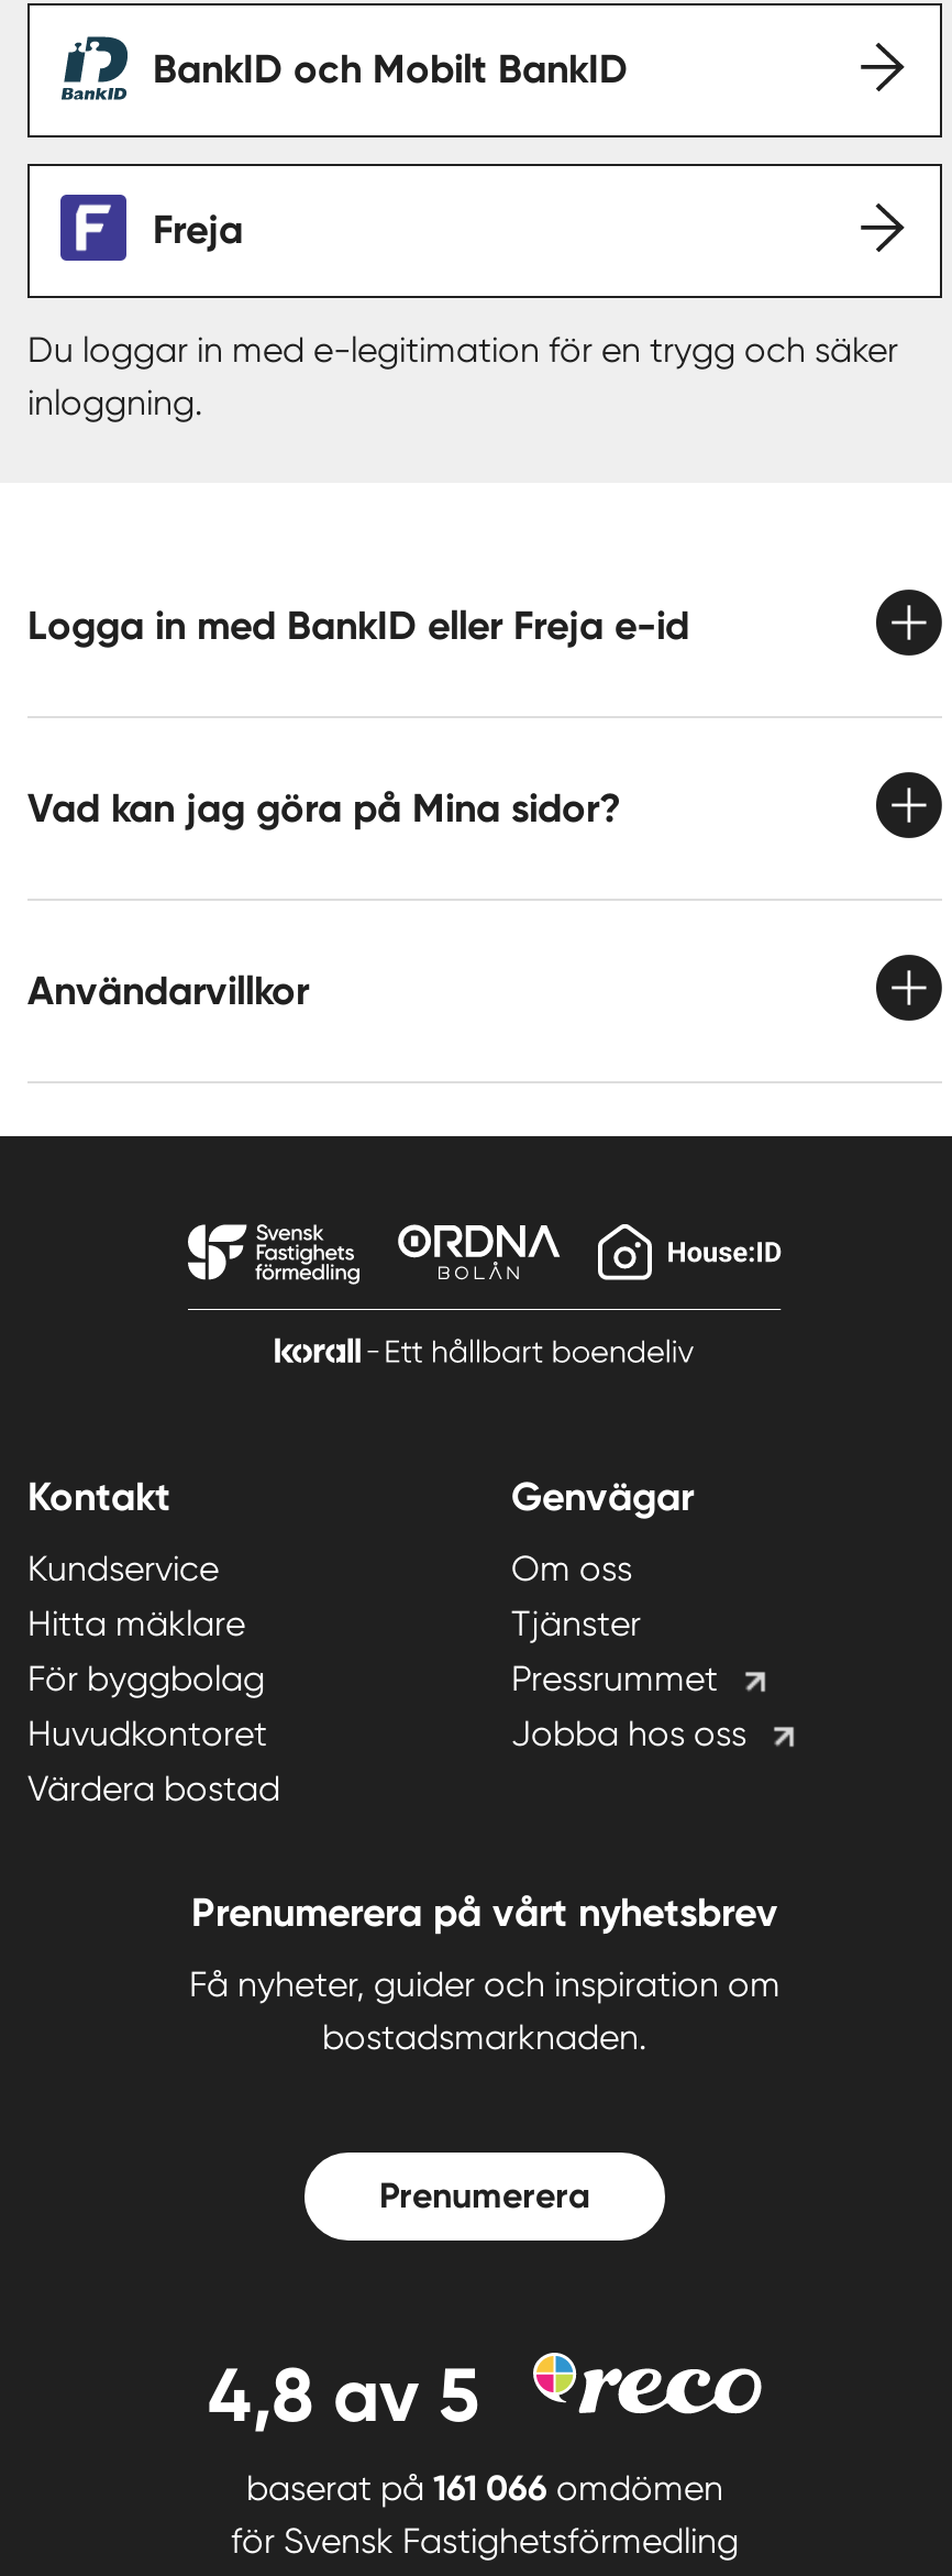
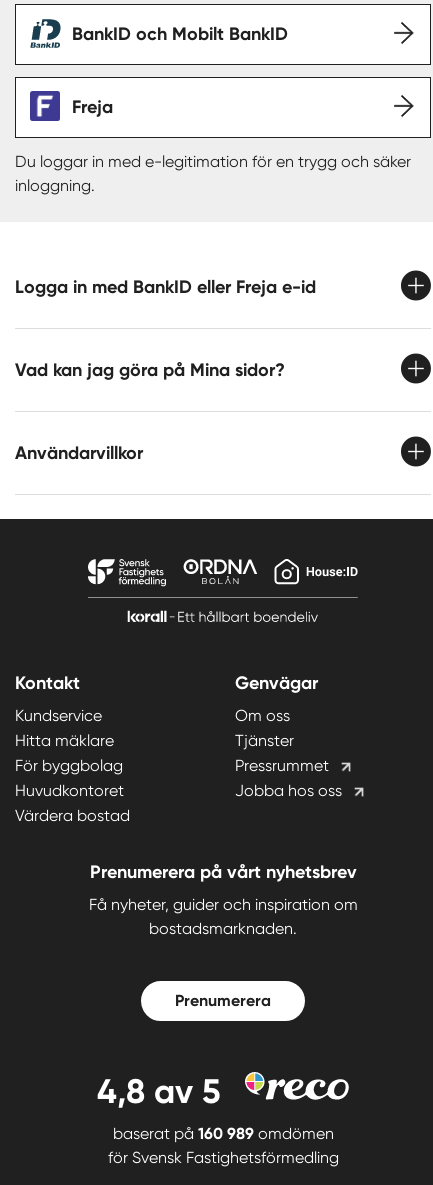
[246,2467,723,2509] baserat på 161 066 omdömen -> [112,1124,333,1143] baserat på 160 989 omdömen

